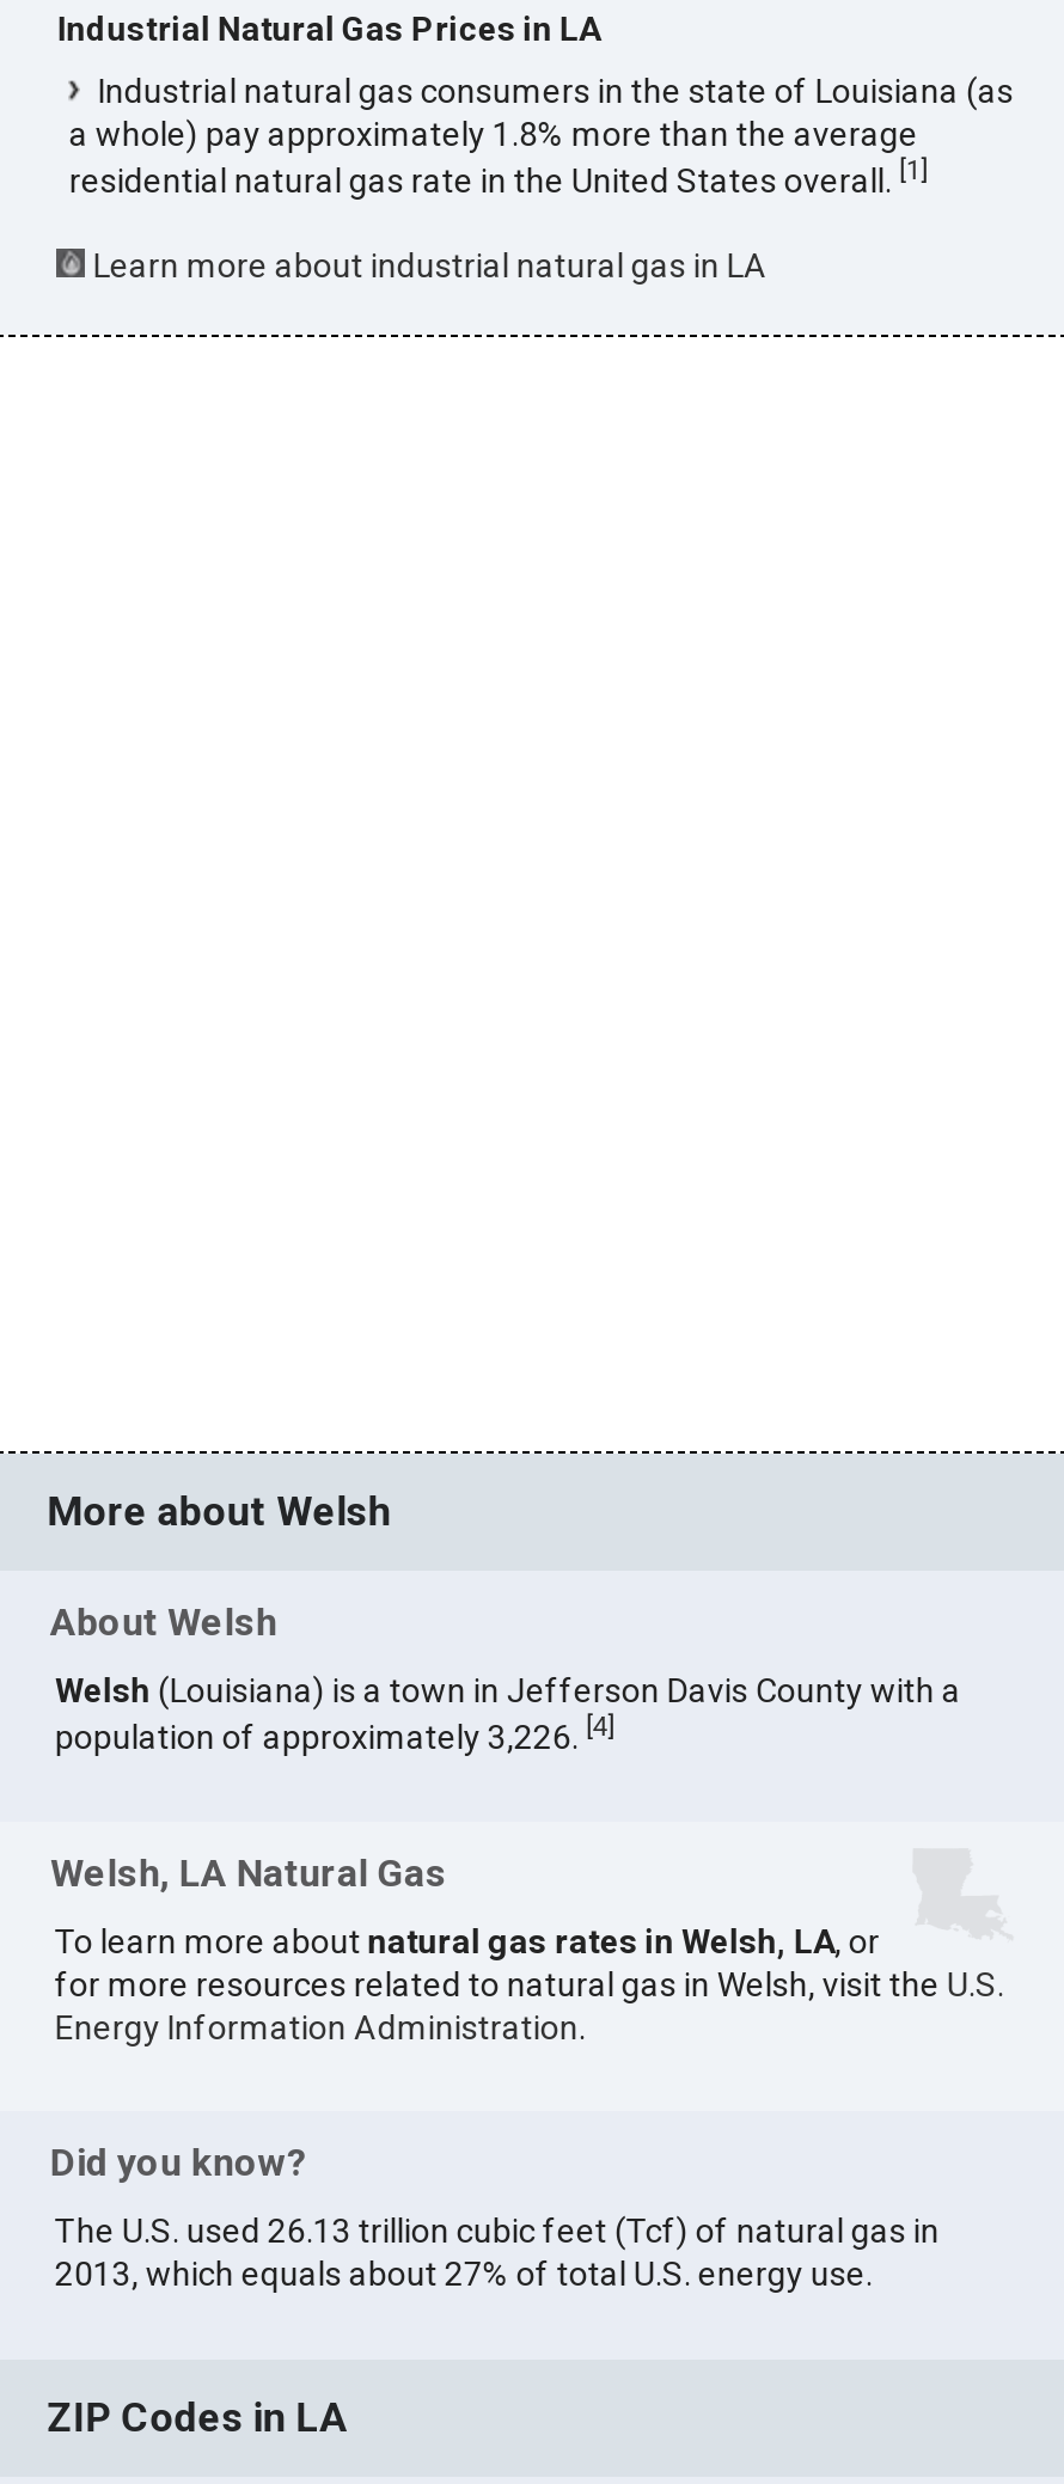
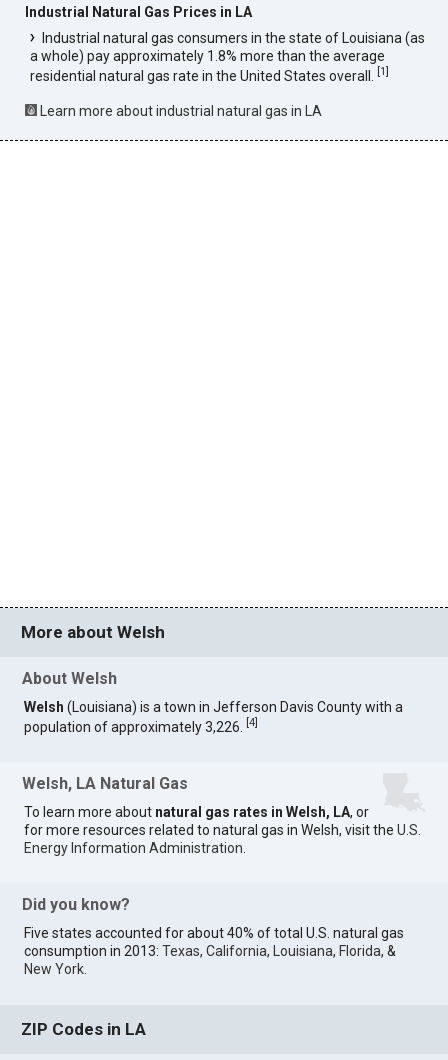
[55,2212,939,2294] The U.S. used 26.13 trillion cubic feet (Tcf) of natural gas in | 2013, which equals about 27% of total U.S. energy use. -> [24,925,404,977] Five states accounted for about 40% of total U.S. natural gas | consumption in 2013: Texas, California, Louisiana, Florida, & | New York.

